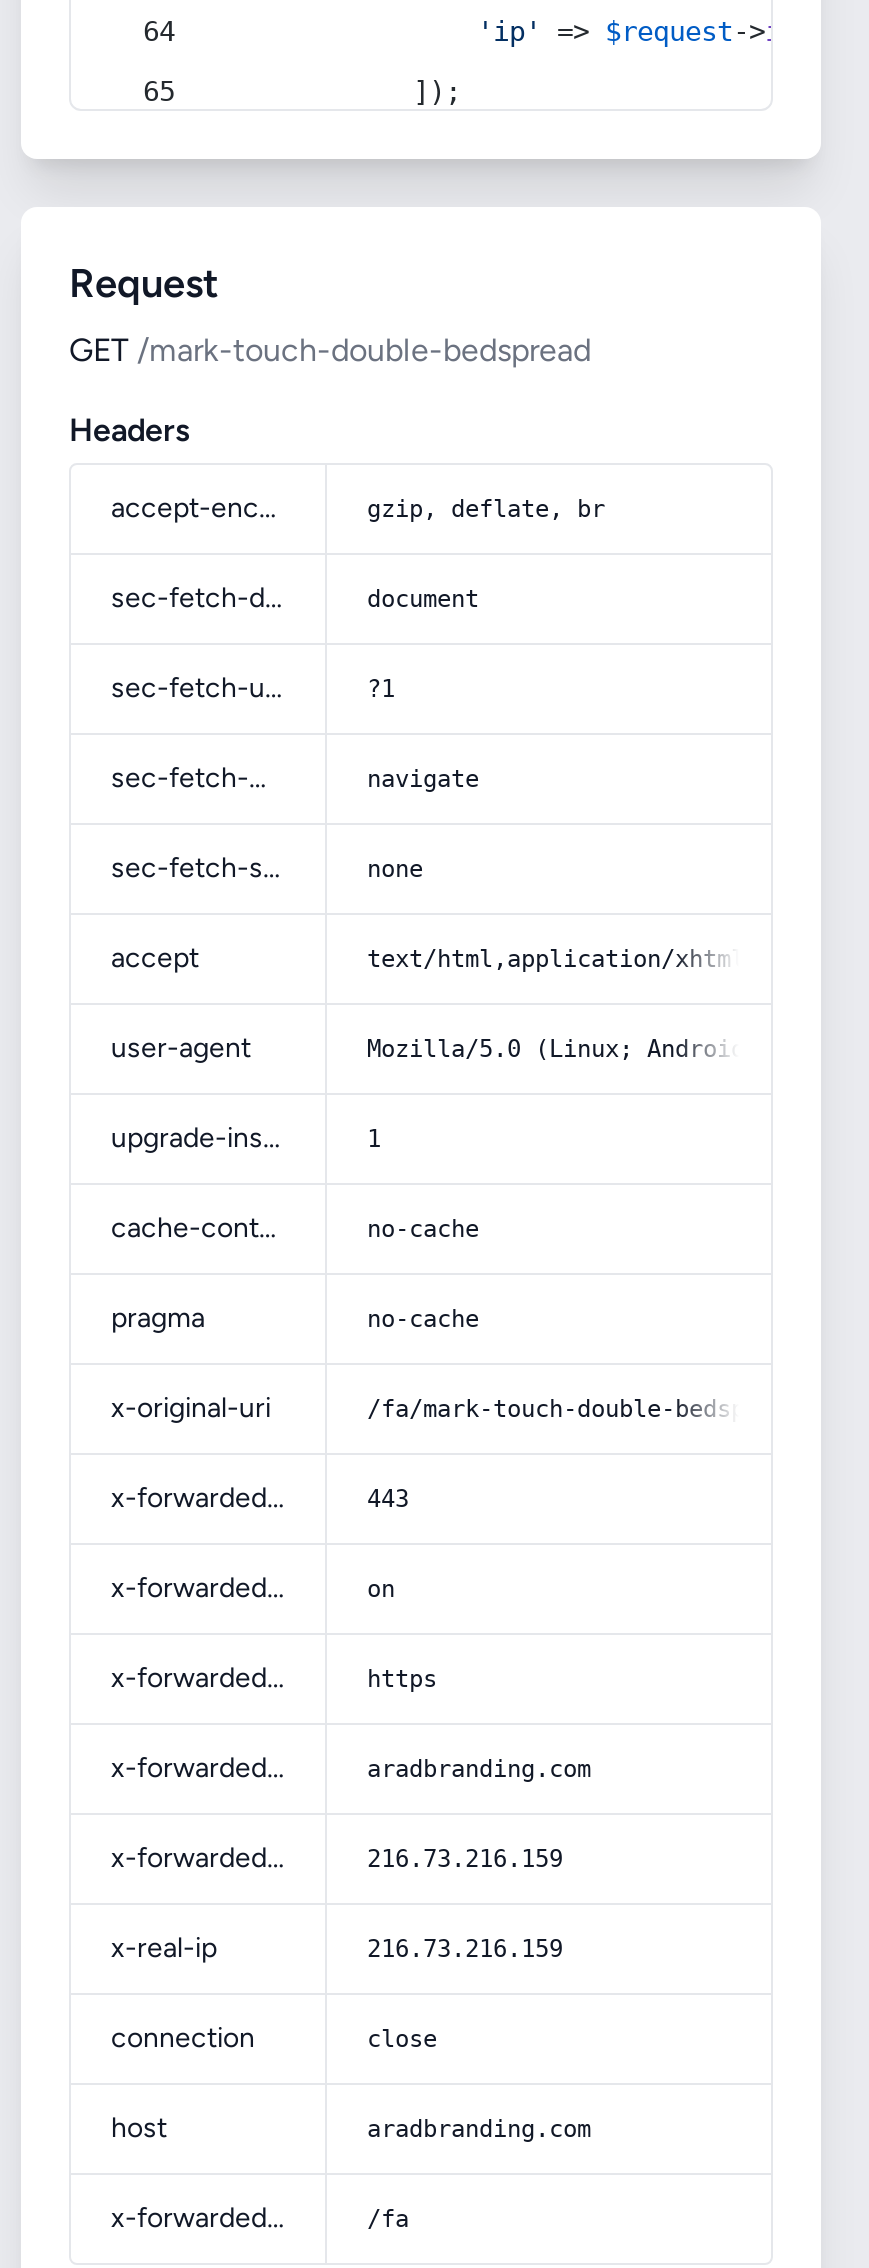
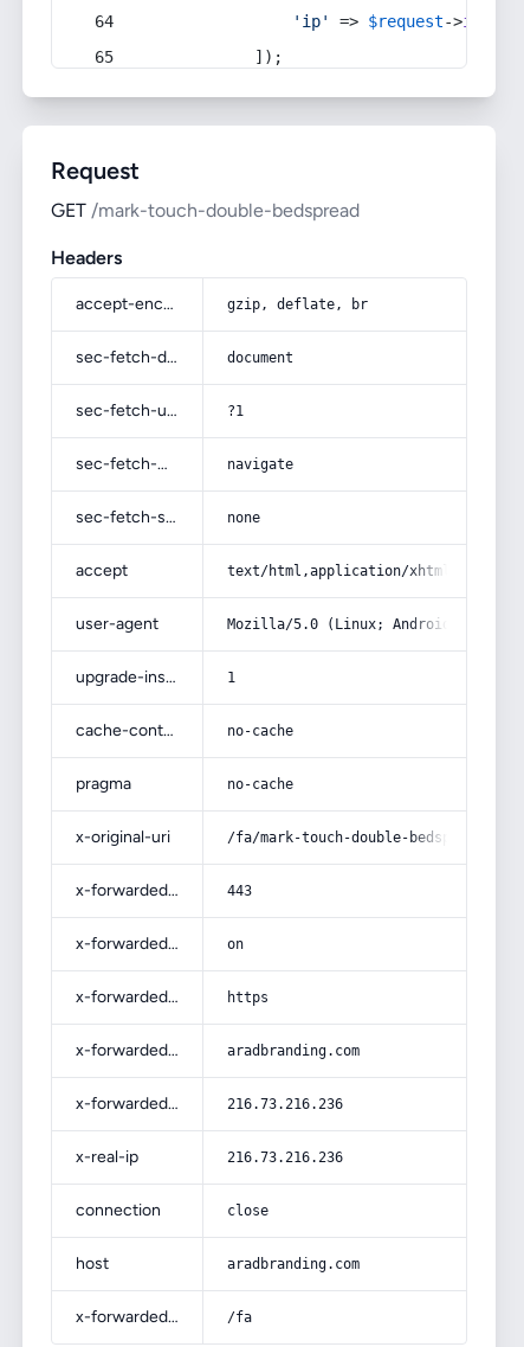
[367,1845,563,1873] 216.73.216.159 -> [227,1096,343,1112] 216.73.216.236
[367,1935,563,1963] 216.73.216.159 -> [227,1149,343,1166] 216.73.216.236

